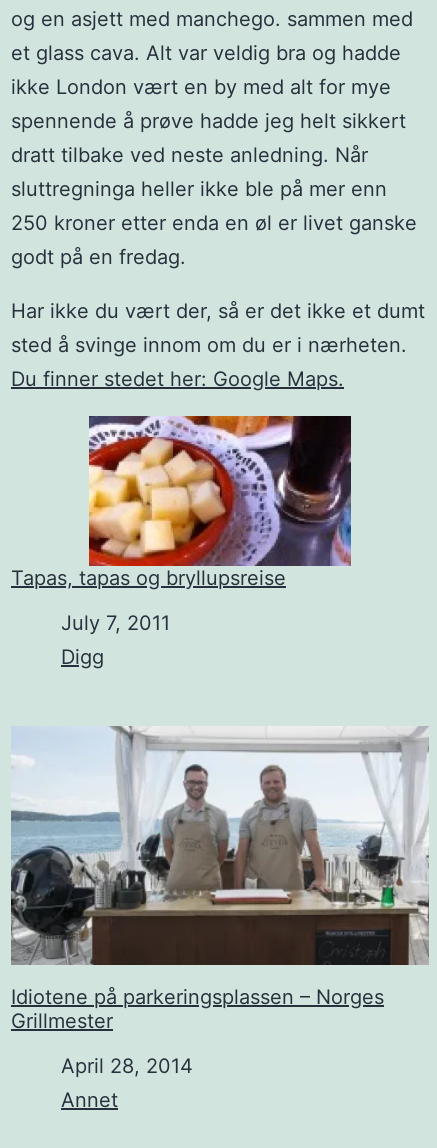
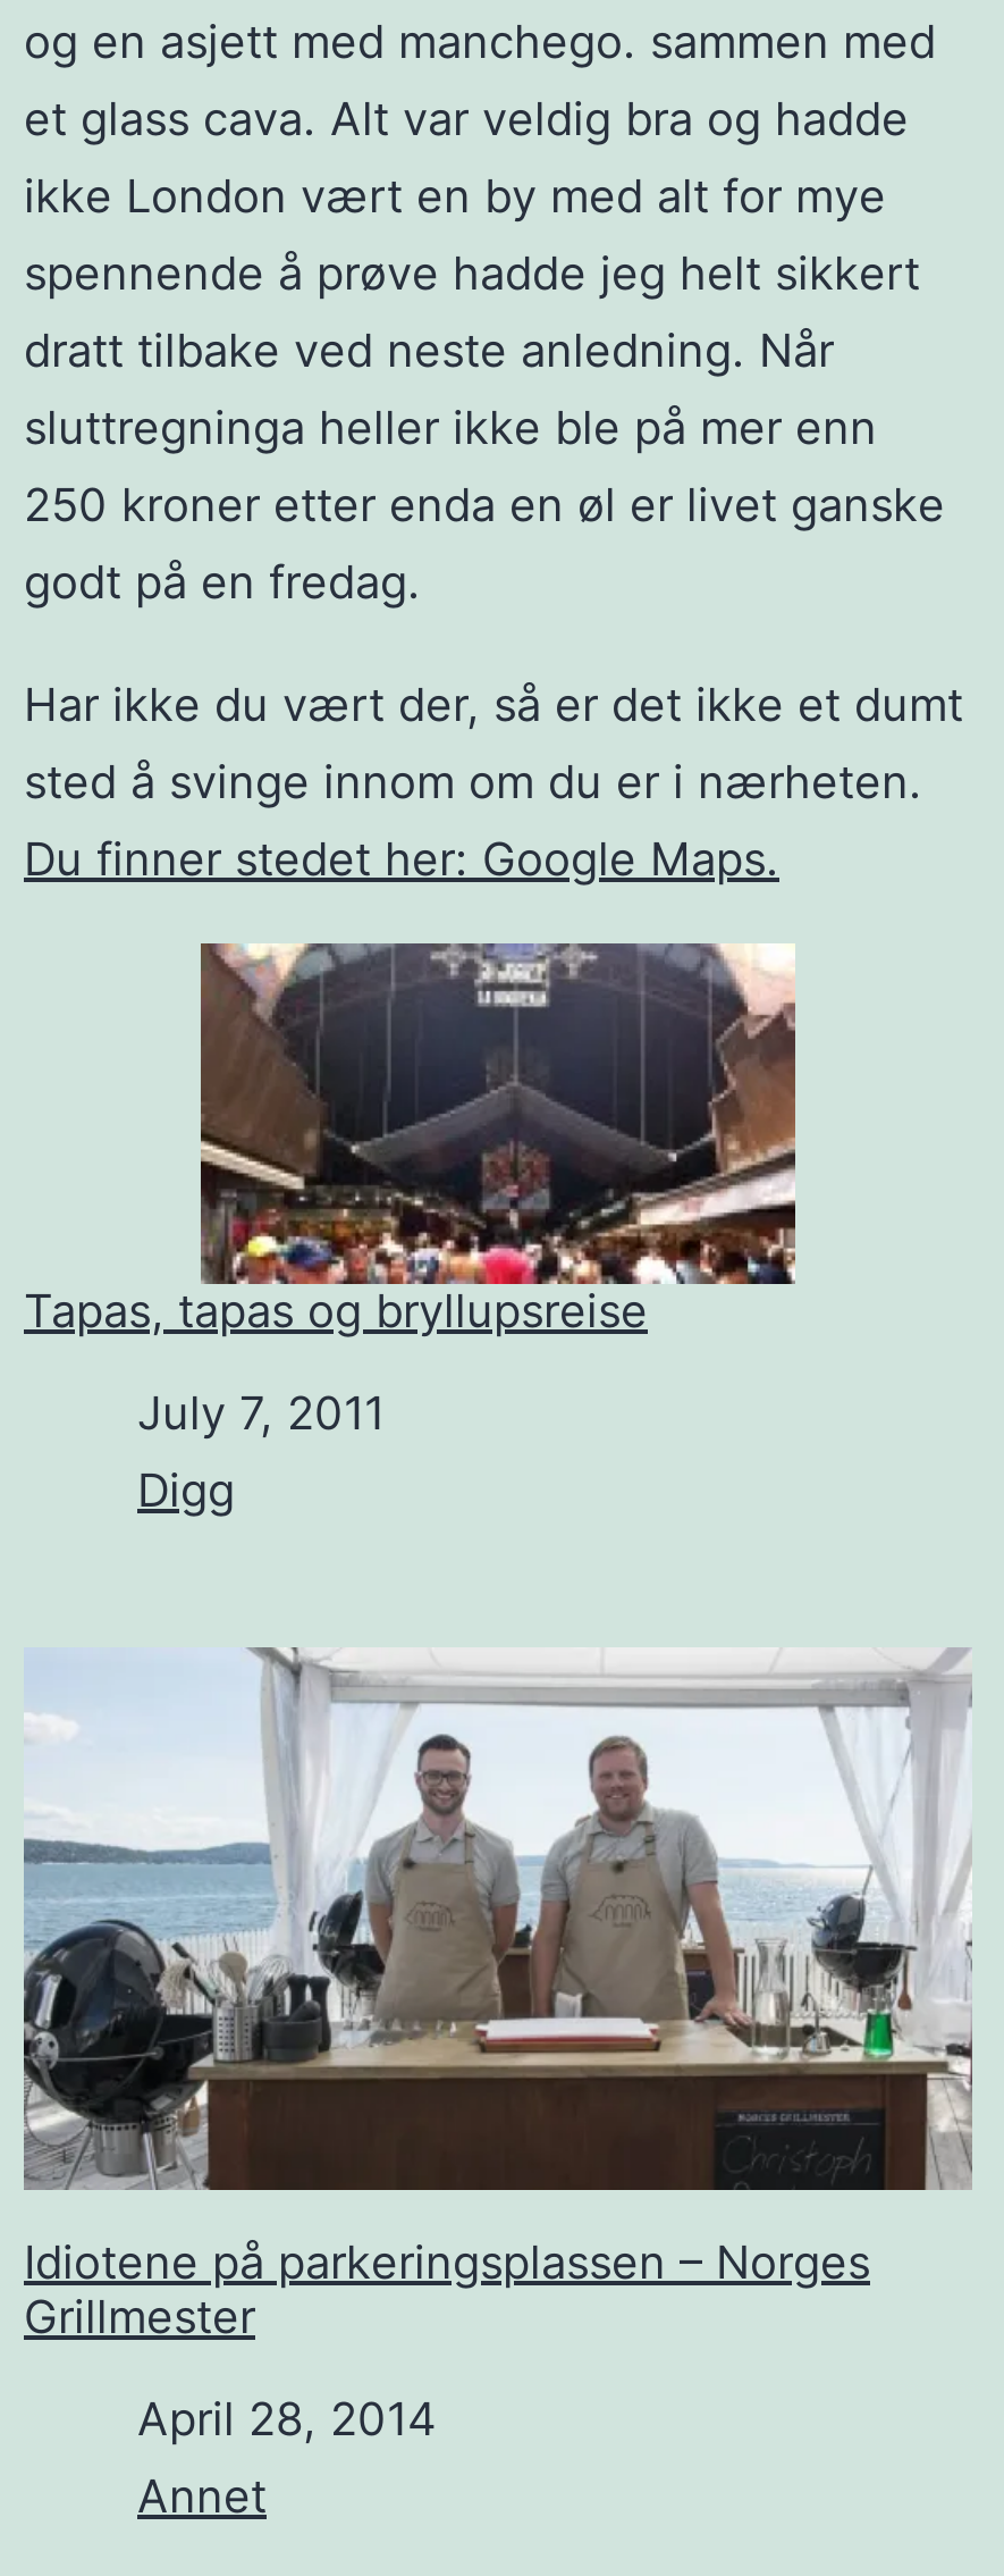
[88,415,352,567] [image] -> [199,941,798,1286] [image]

